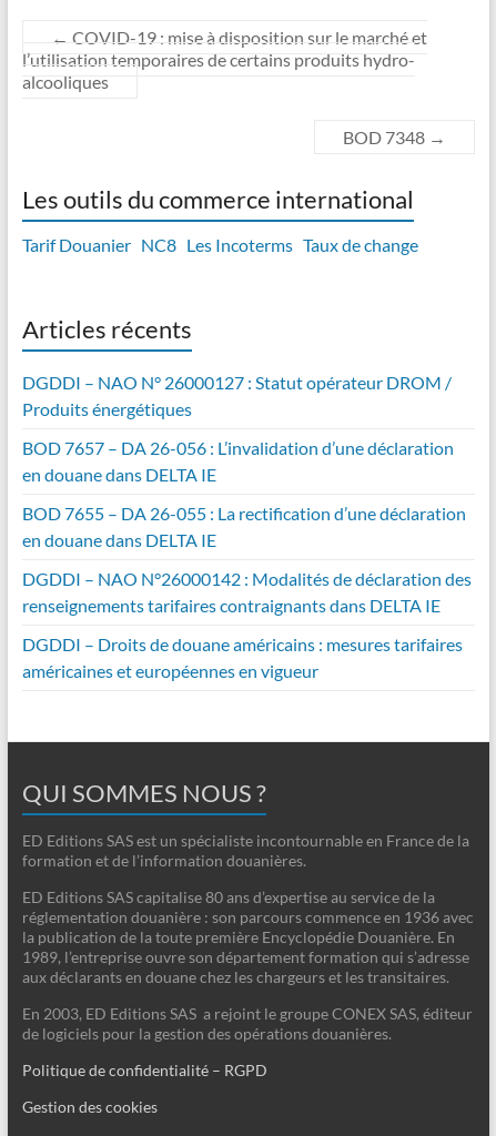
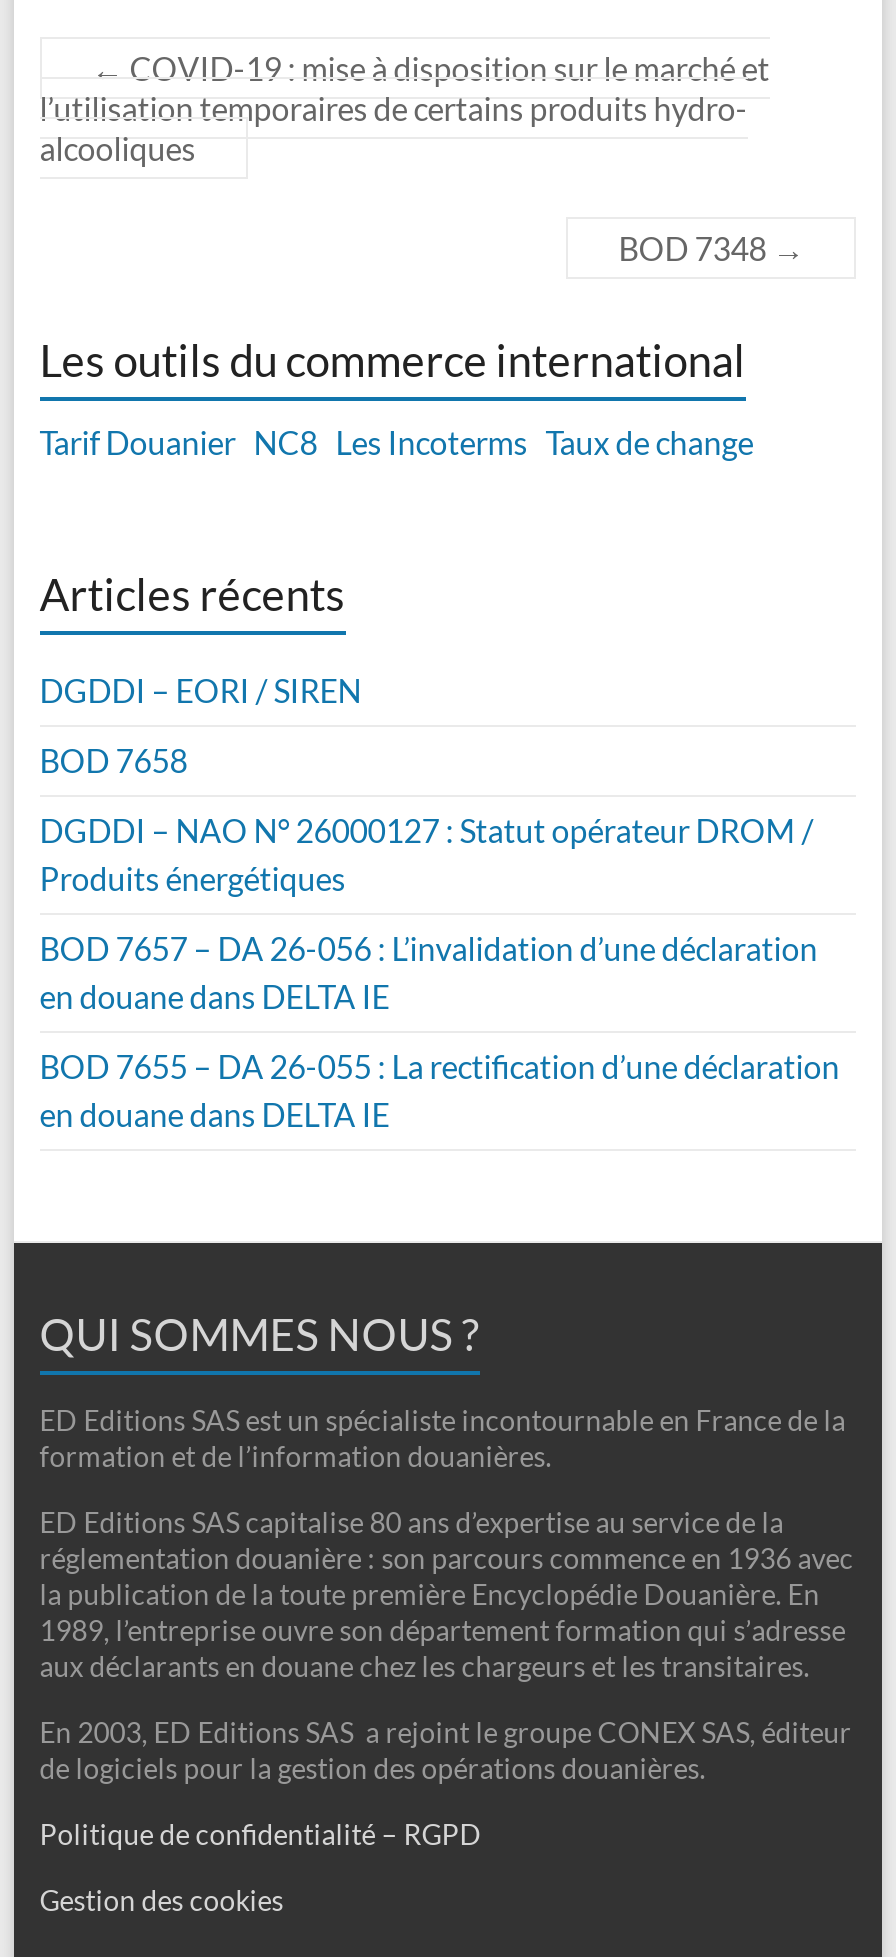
none -> [40,671,362,779] DGDDI – EORI / SIREN | BOD 7658
moved [22,372,466,550] -> [40,811,840,1133]: DGDDI – NAO N° 26000127 : Statut opérateur DROM / | Produits énergétiques | BOD 7657 – DA 26-056 : L’invalidation d’une déclaration | en douane dans DELTA IE | BOD 7655 – DA 26-055 : La rectification d’une déclaration | en douane dans DELTA IE
[22,568,471,681] DGDDI – NAO N°26000142 : Modalités de déclaration des | renseignements tarifaires contraignants dans DELTA IE | DGDDI – Droits de douane américains : mesures tarifaires | américaines et européennes en vigueur -> none

